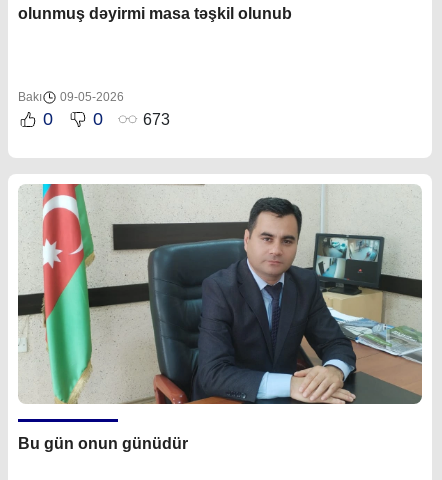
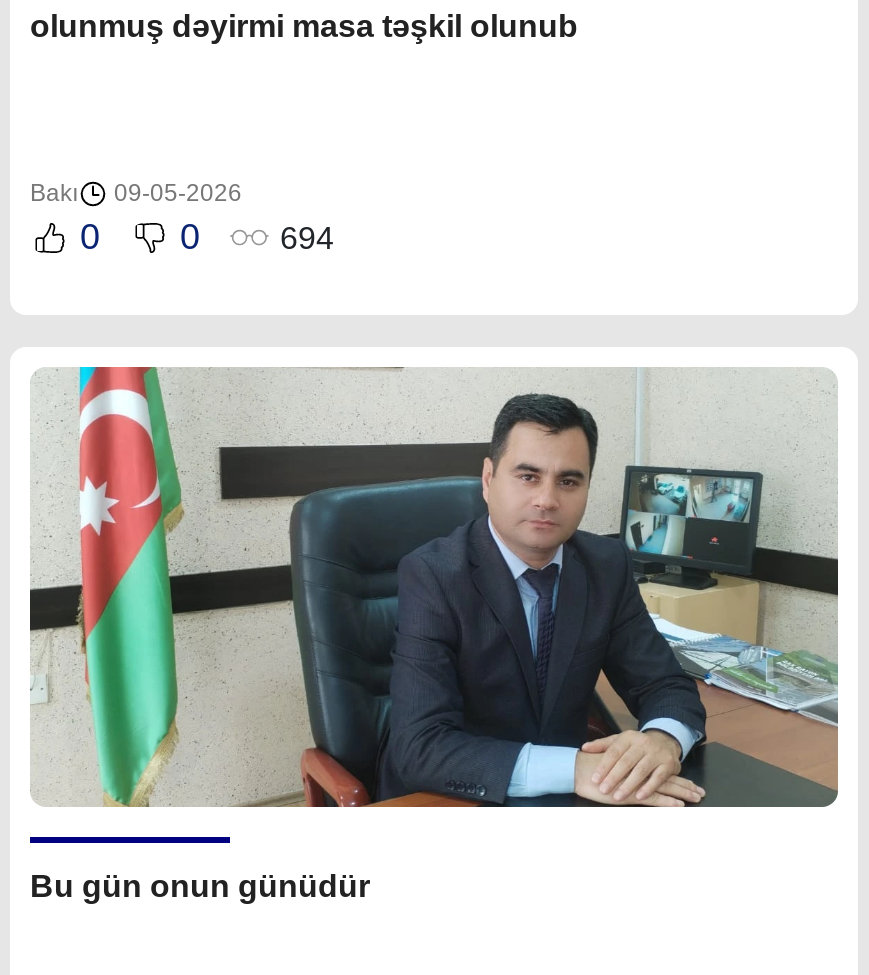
[143,110,170,127] 673 -> [280,220,334,254] 694

